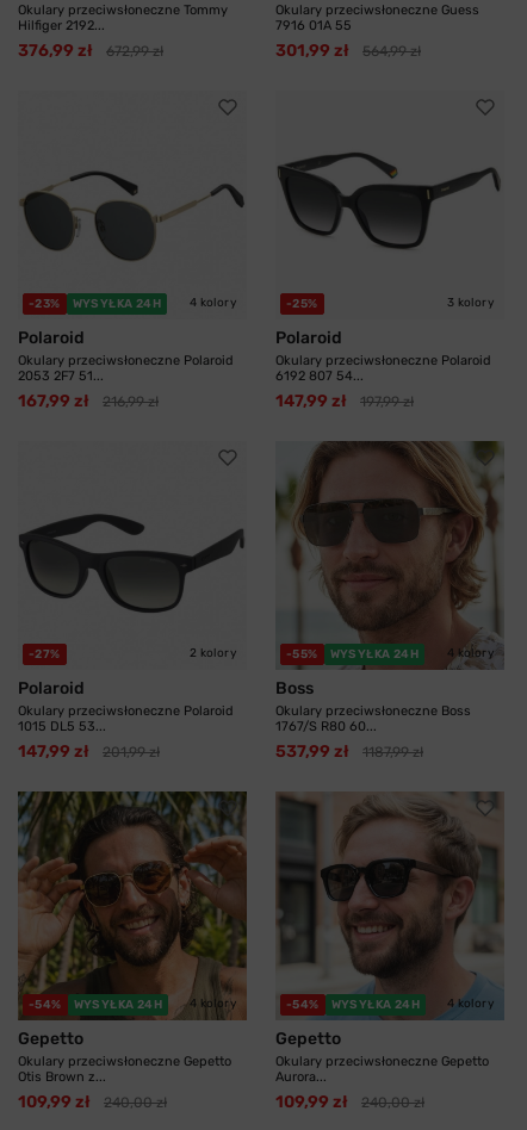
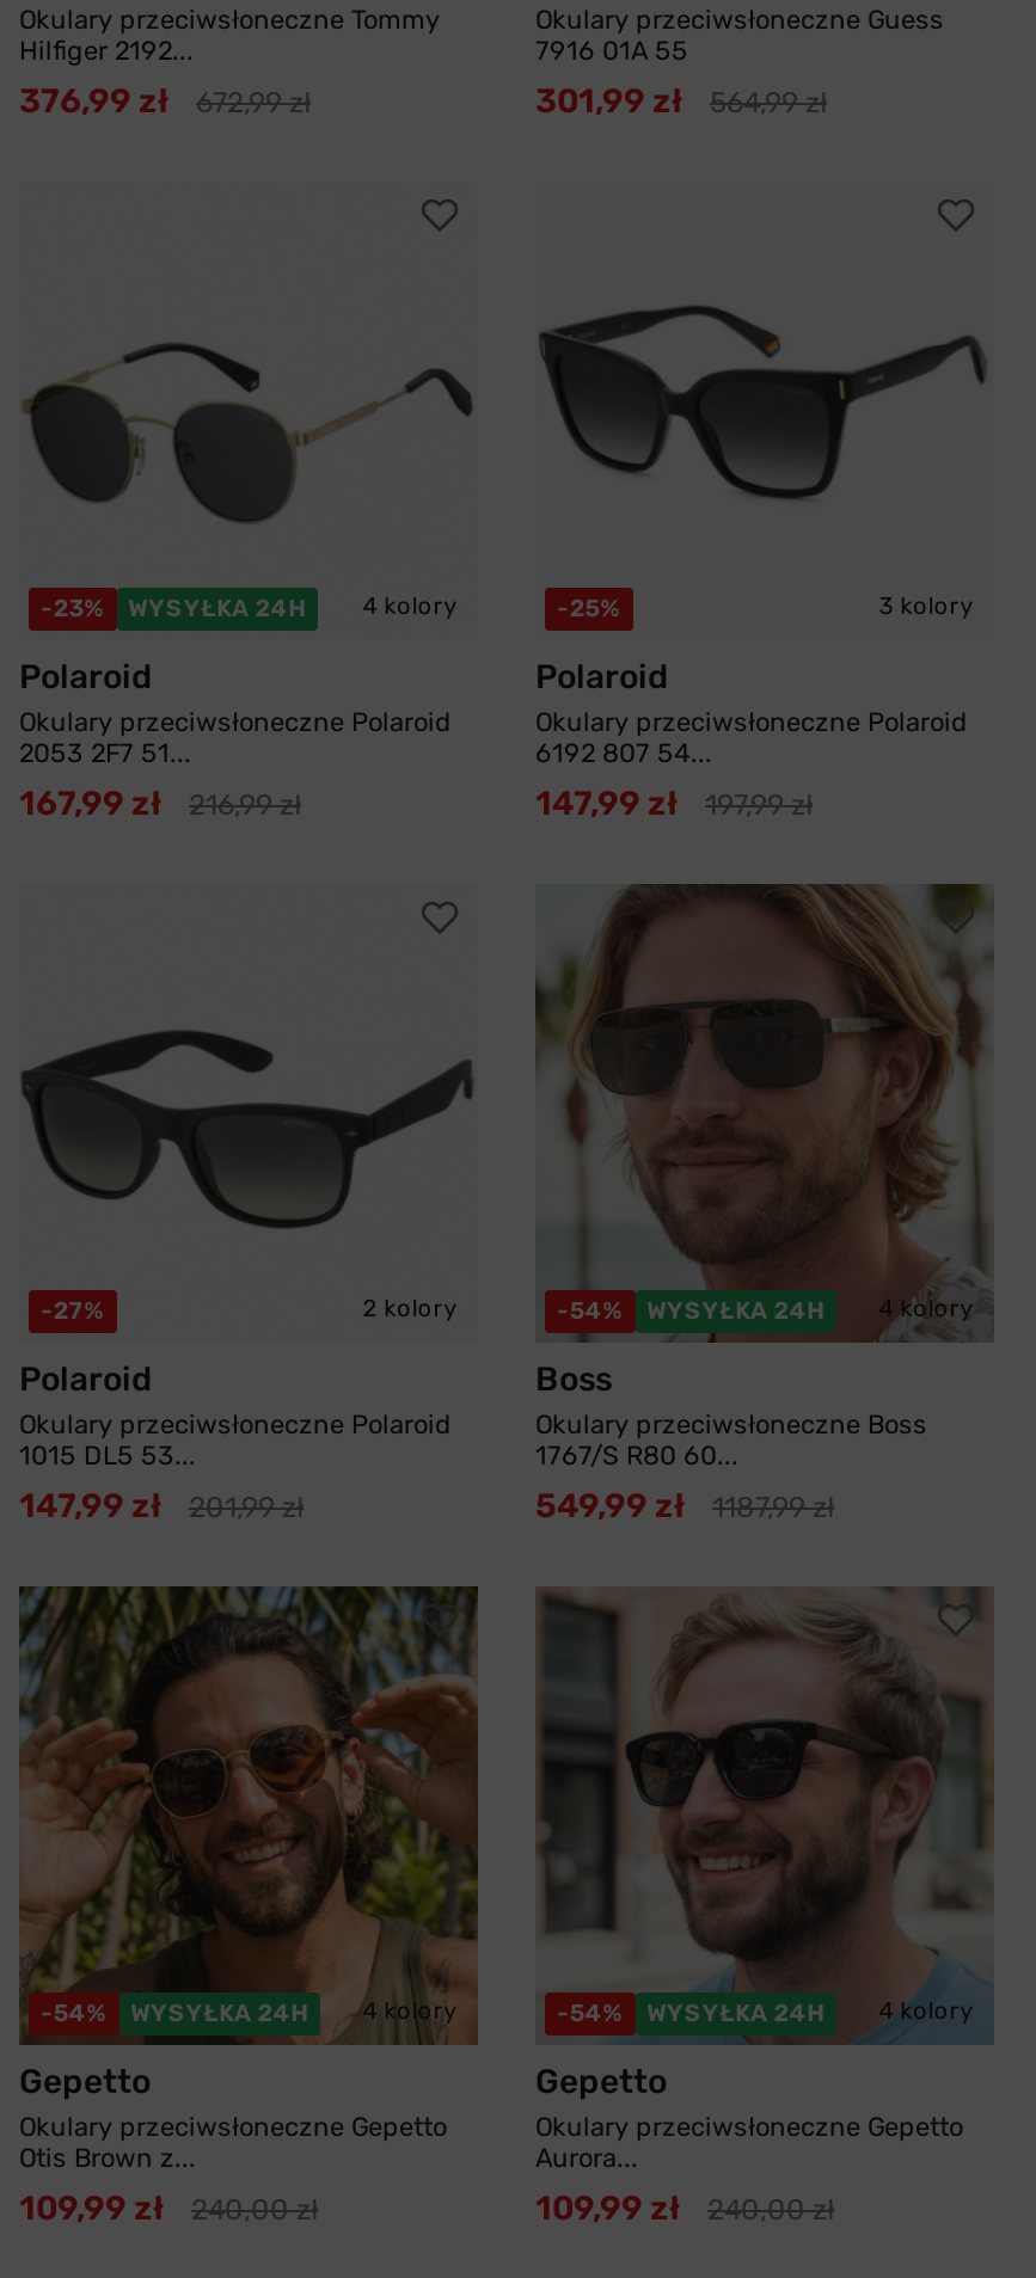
[286,647,318,662] -55% -> [557,1297,623,1326] -54%
[275,741,349,762] 537,99 zł -> [535,1486,686,1527] 549,99 zł

